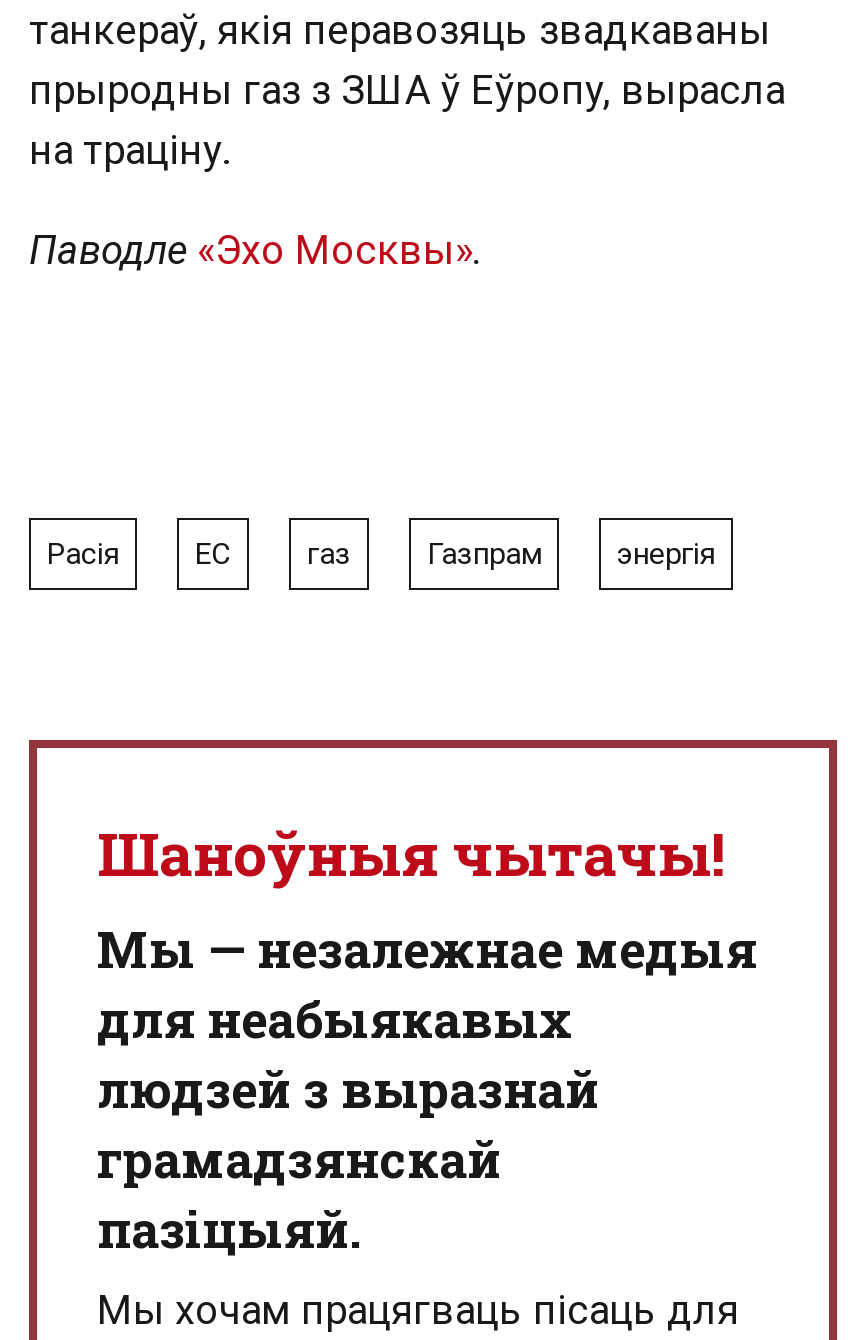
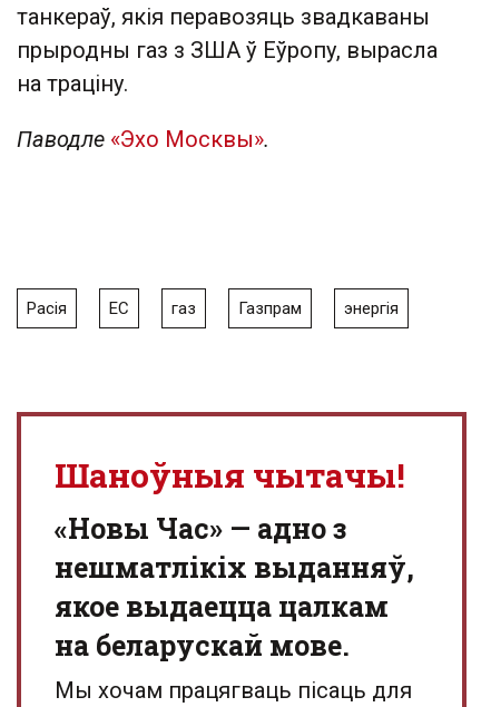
[97,916,757,1262] Мы — незалежнае медыя | для неабыякавых | людзей з выразнай | грамадзянскай | пазіцыяй. -> [55,510,414,664] «Новы Час» — адно з | нешматлікіх выданняў, | якое выдаецца цалкам | на беларускай мове.

